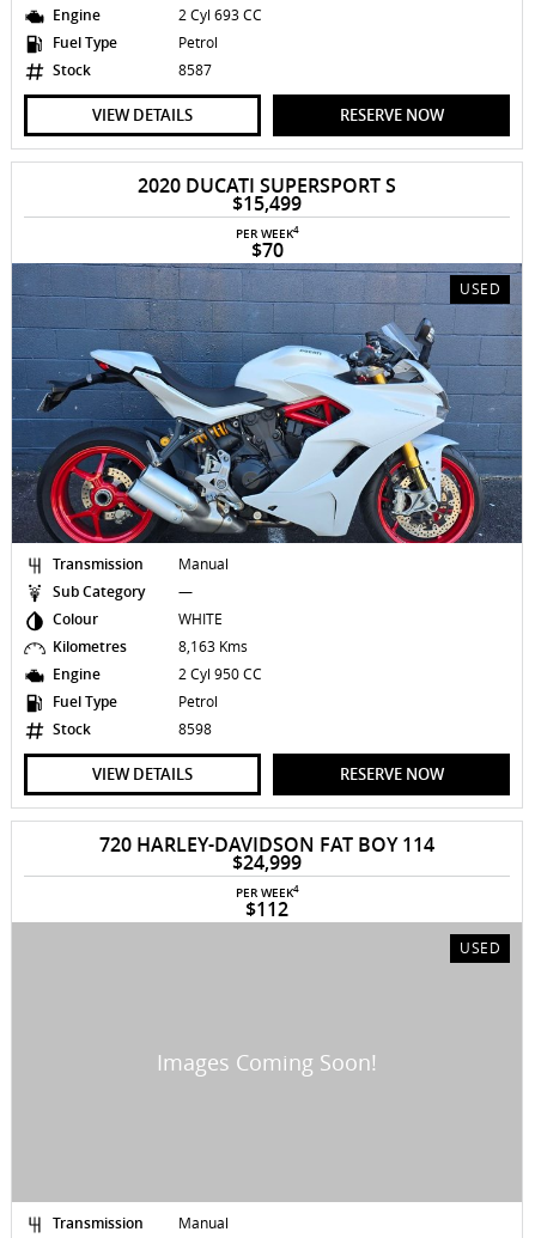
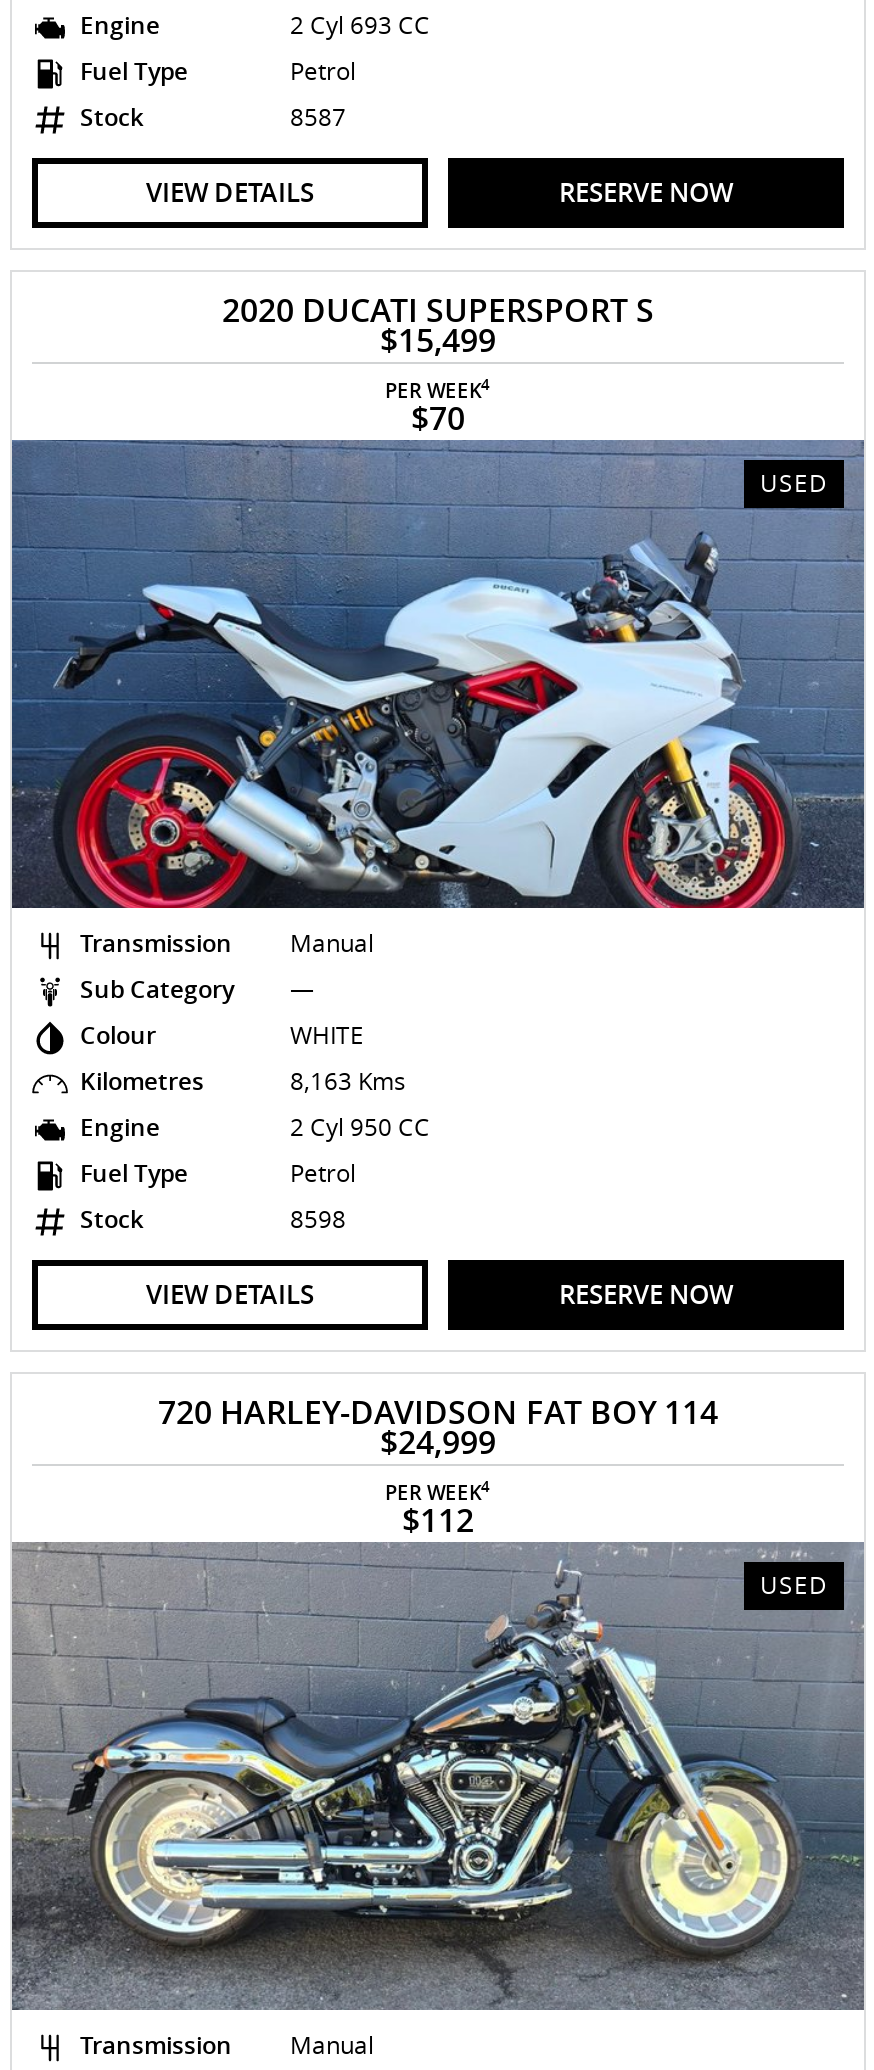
none -> [12,1542,864,2010] [image]

